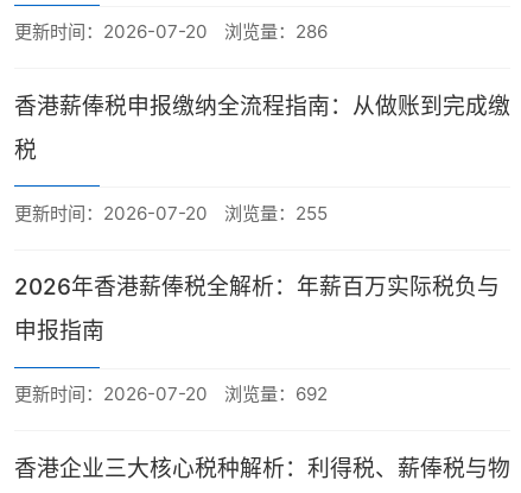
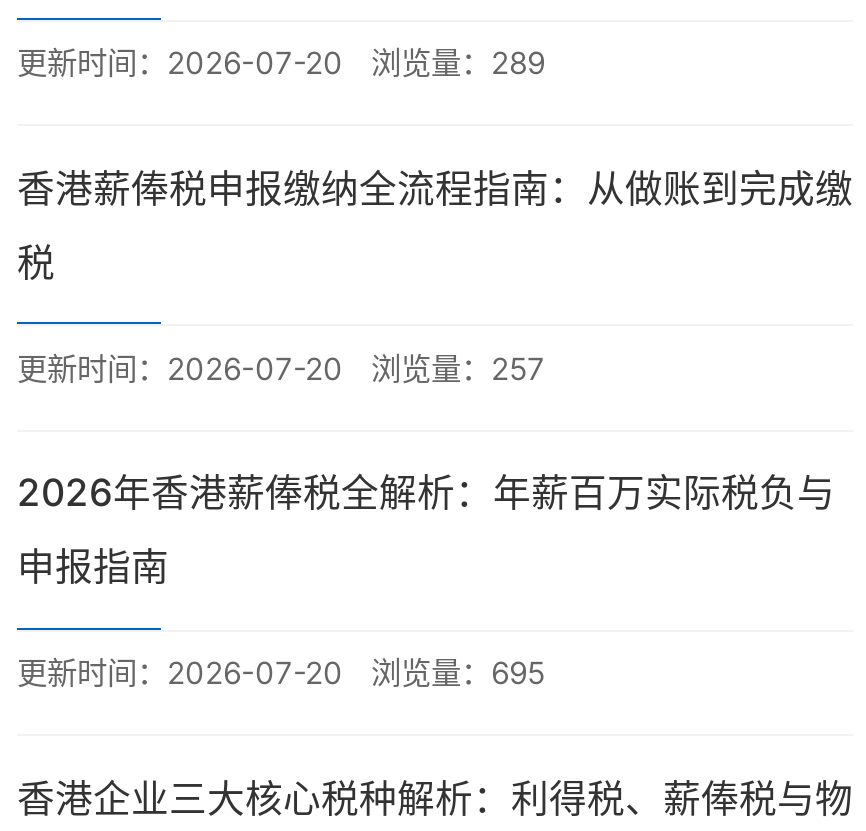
[14,21,328,43] 更新时间：2026-07-20 浏览量：286 -> [17,45,545,83] 更新时间：2026-07-20 浏览量：289
[14,202,328,224] 更新时间：2026-07-20 浏览量：255 -> [17,350,545,388] 更新时间：2026-07-20 浏览量：257
[14,383,328,405] 更新时间：2026-07-20 浏览量：692 -> [17,654,545,692] 更新时间：2026-07-20 浏览量：695

